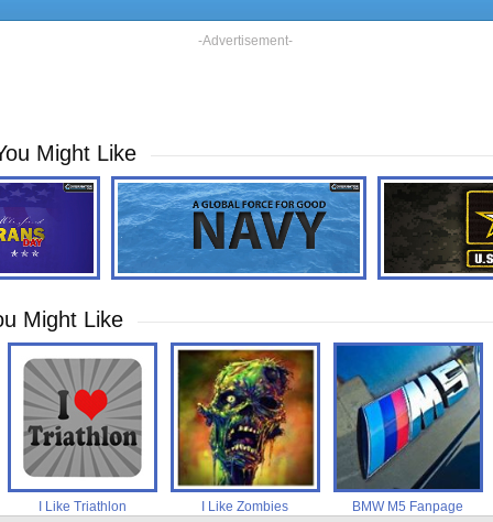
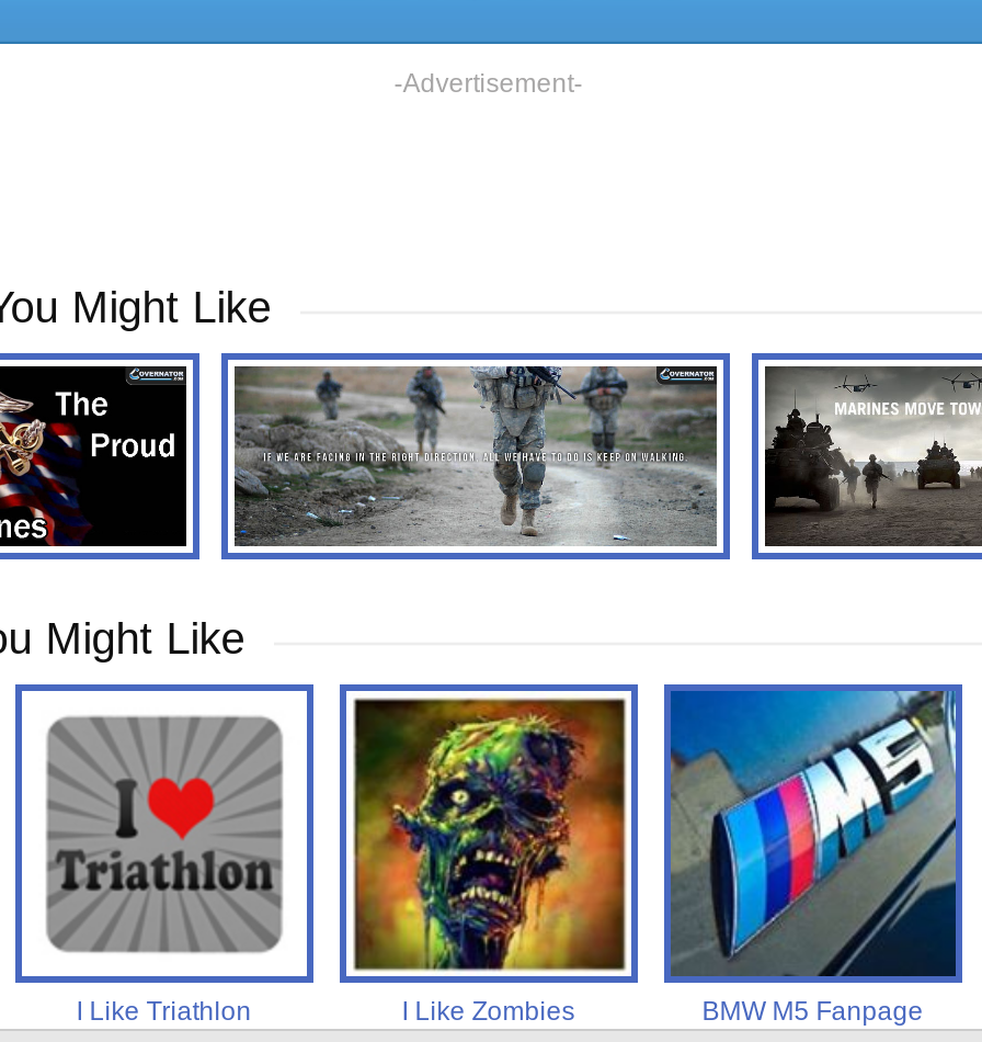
[3,182,95,274] [image] -> [7,364,189,548] [image]
[117,182,361,274] [image] -> [232,364,719,548] [image]
[384,184,490,271] [image] -> [765,366,975,540] [image]

